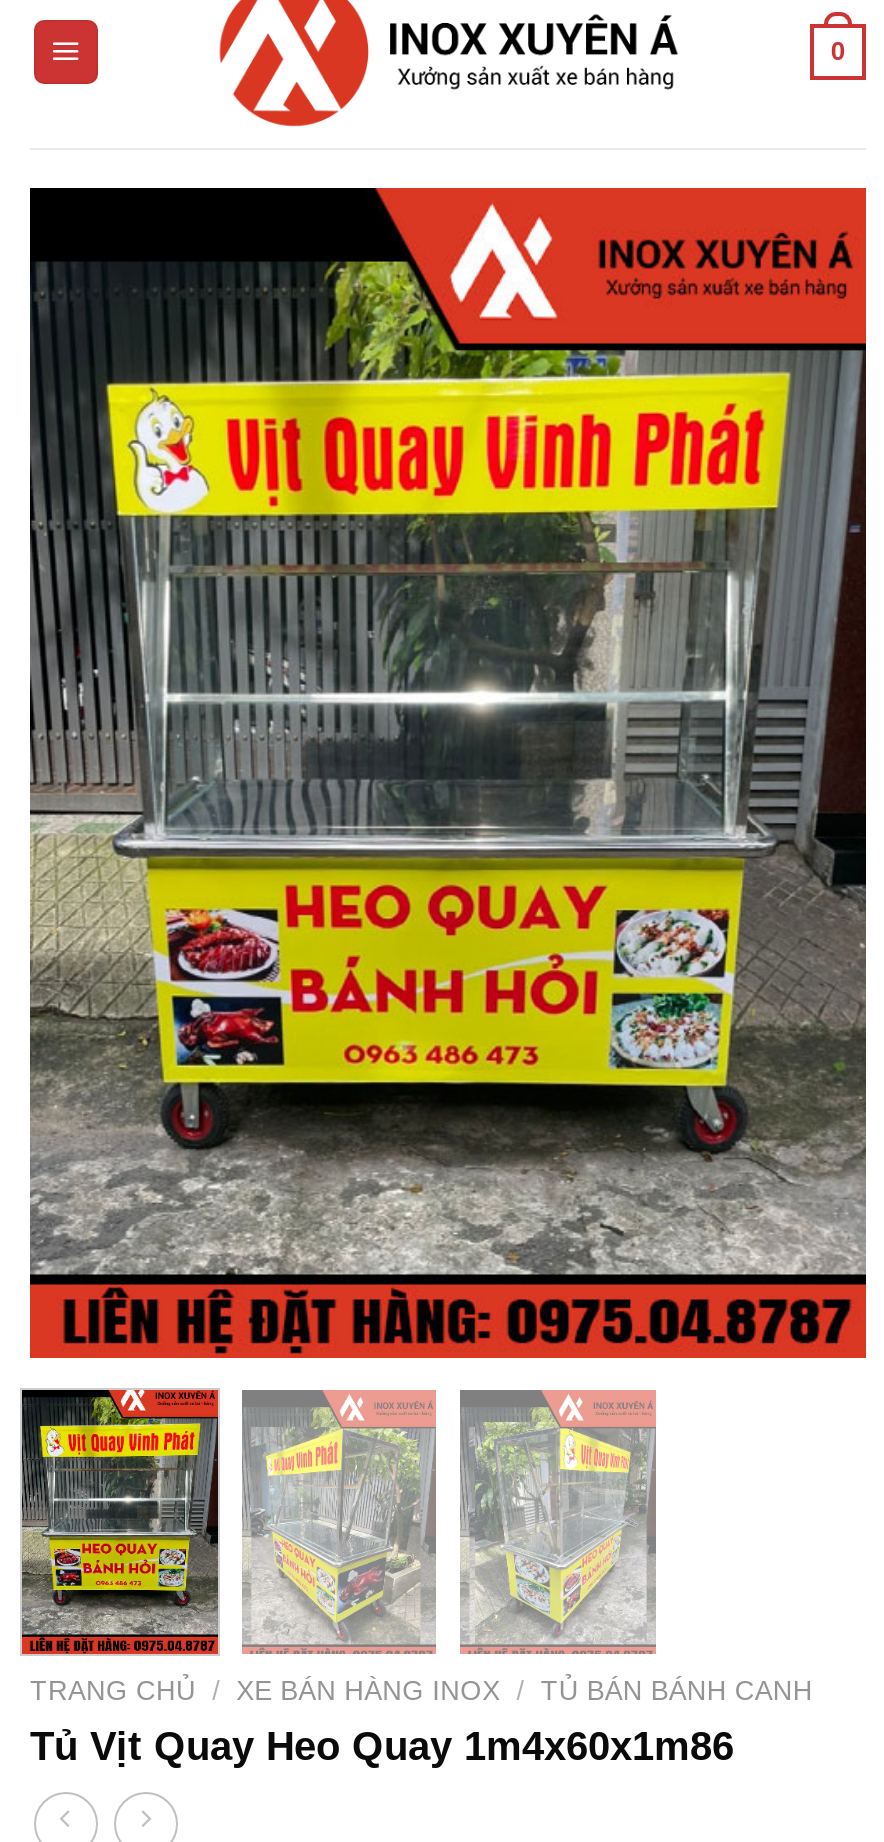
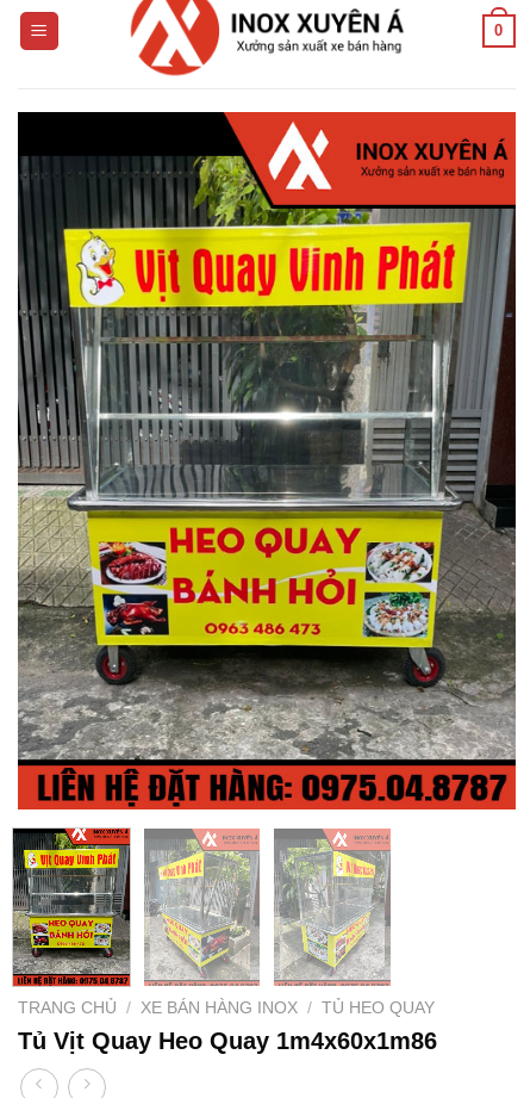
[30,1675,813,1705] TRANG CHỦ / XE BÁN HÀNG INOX / TỦ BÁN BÁNH CANH -> [18,999,435,1017] TRANG CHỦ / XE BÁN HÀNG INOX / TỦ HEO QUAY

